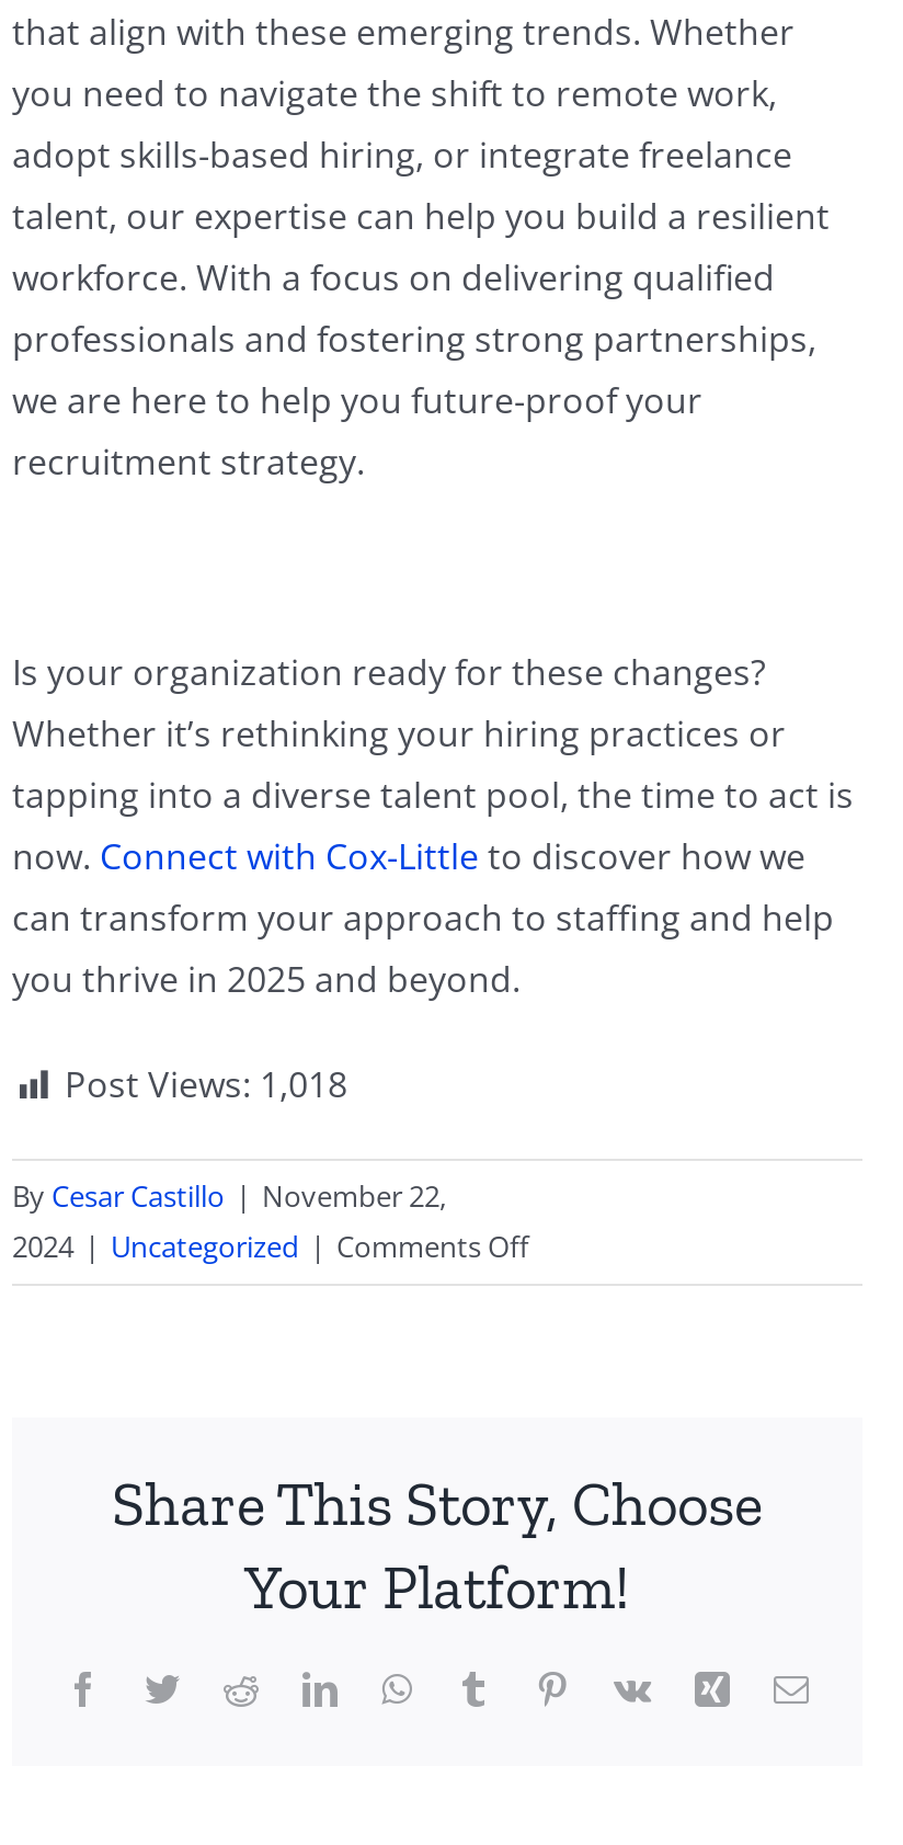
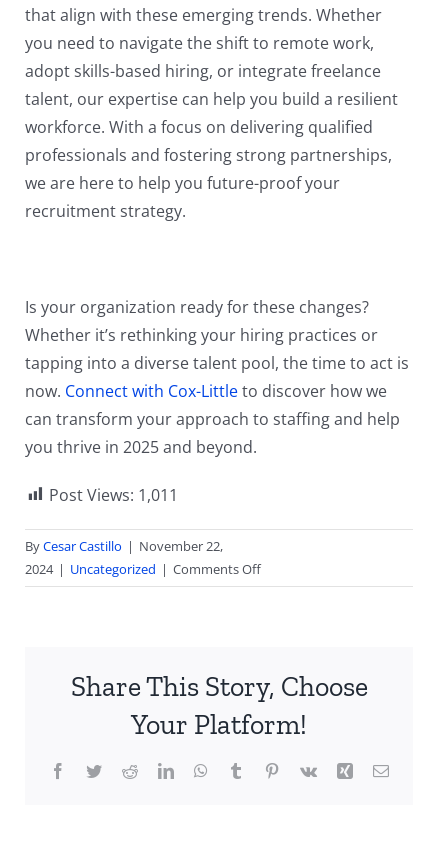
[65,1060,347,1109] Post Views: 1,018 -> [49,484,178,506] Post Views: 1,011

